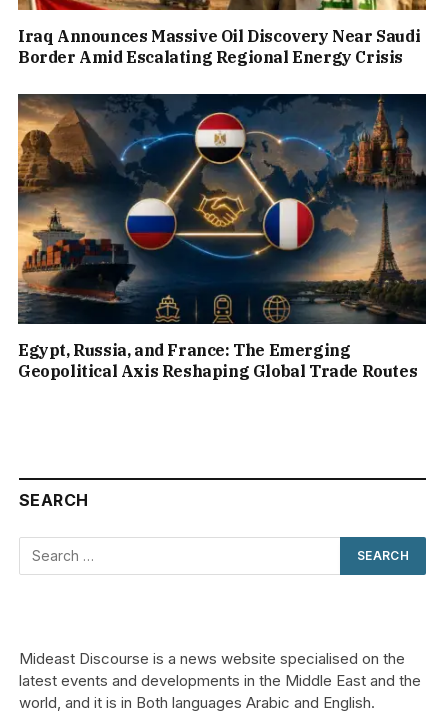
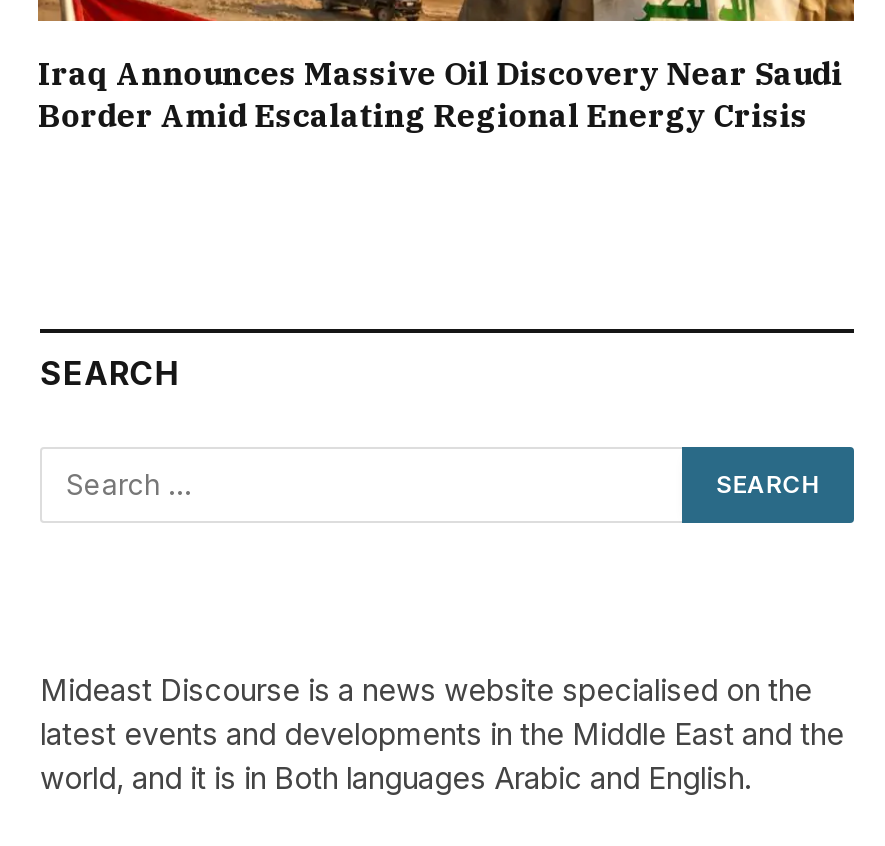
[17,93,427,381] [image] | Egypt, Russia, and France: The Emerging | Geopolitical Axis Reshaping Global Trade Routes -> none

